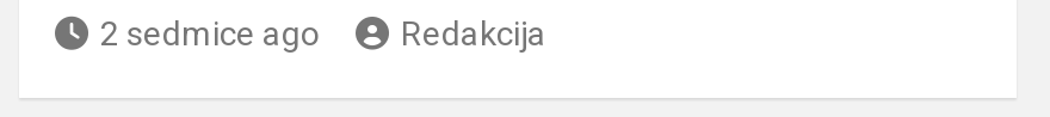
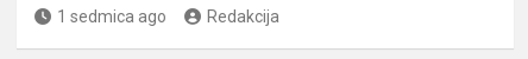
[100,13,320,52] 2 sedmice ago -> [57,7,166,25] 1 sedmica ago

